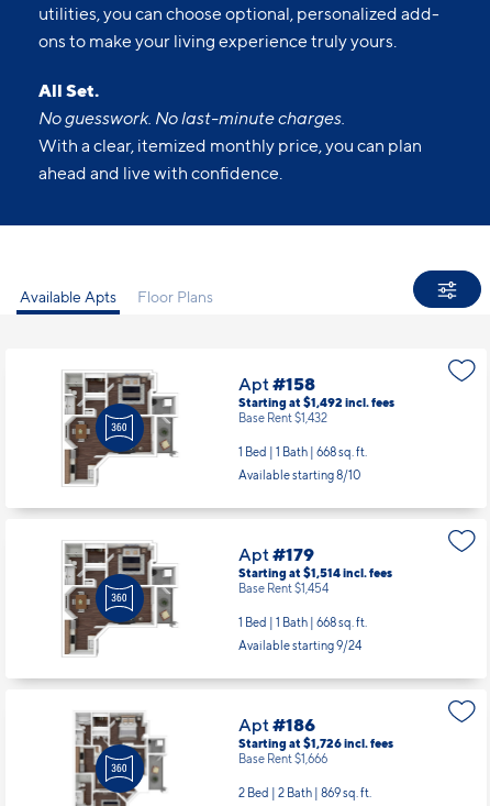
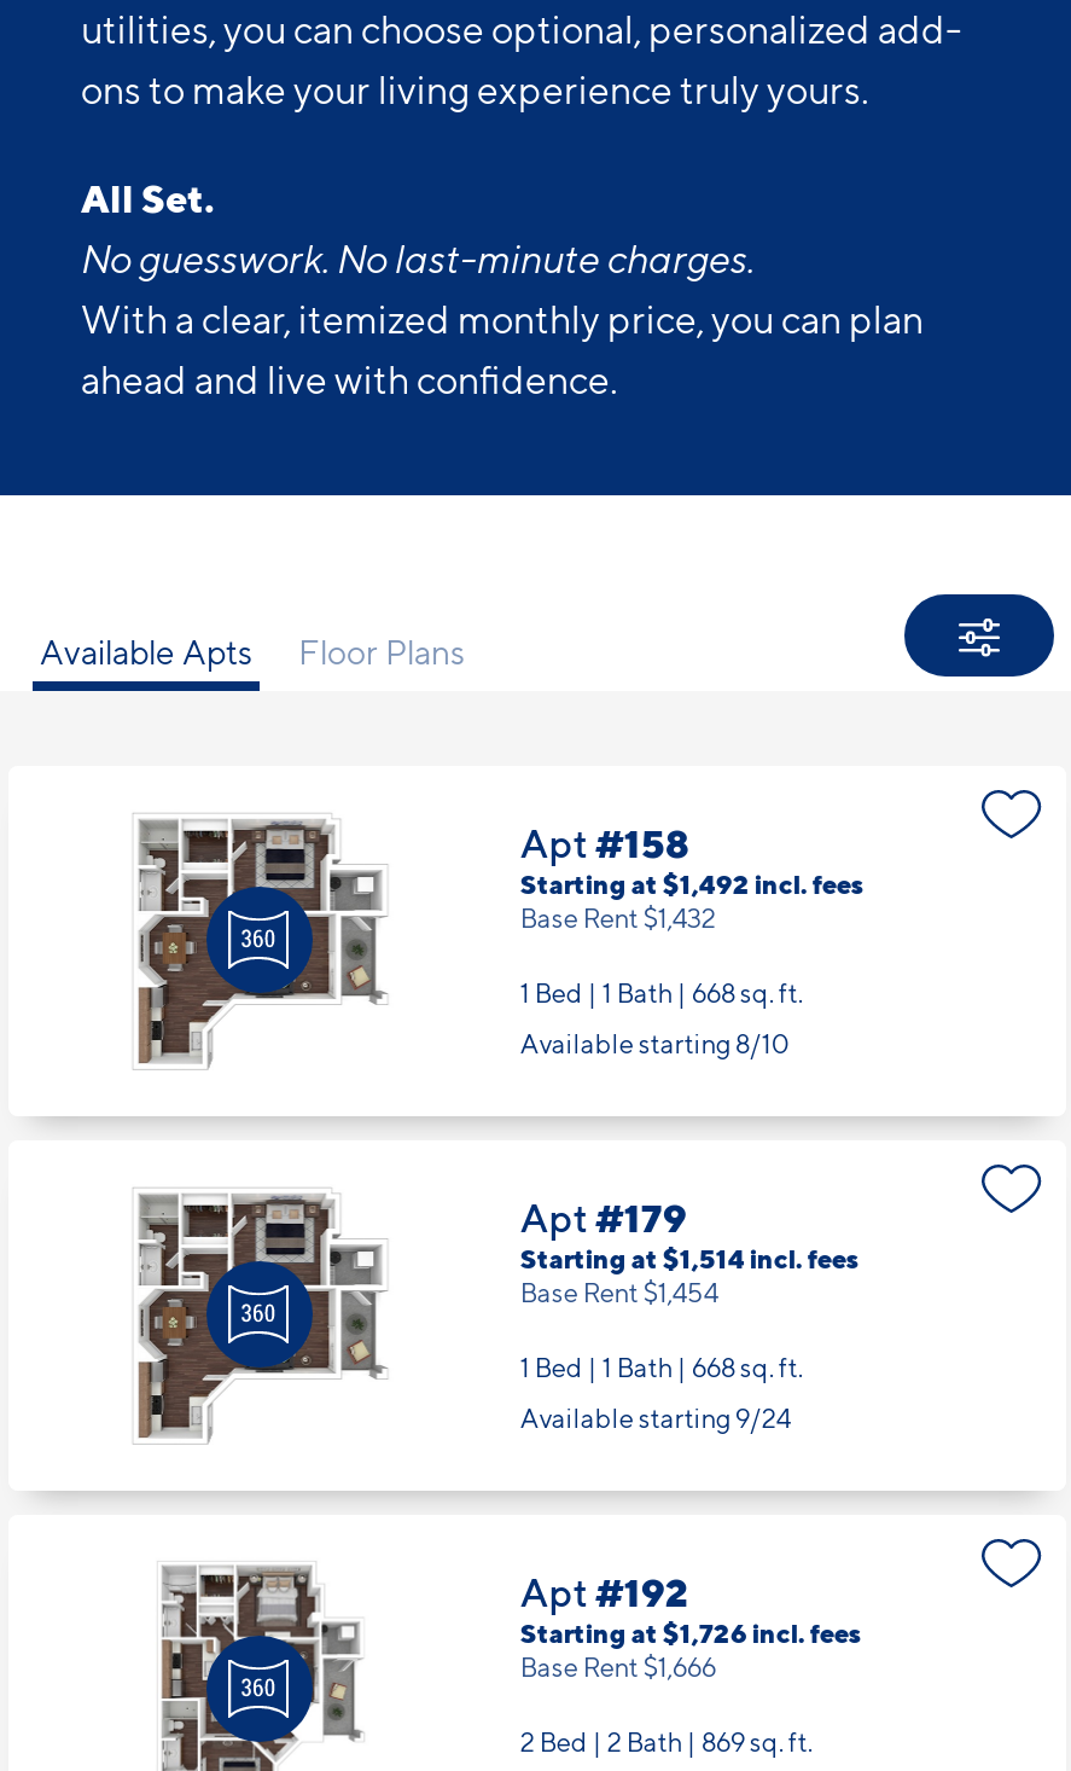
[238,714,315,736] Apt #186 -> [520,1568,689,1616] Apt #192

